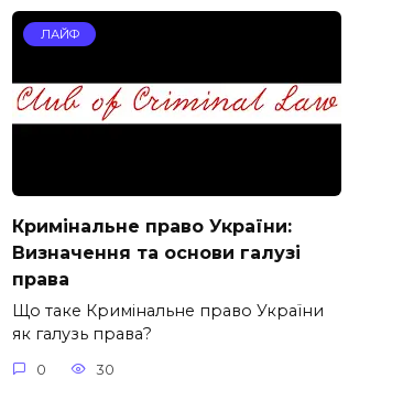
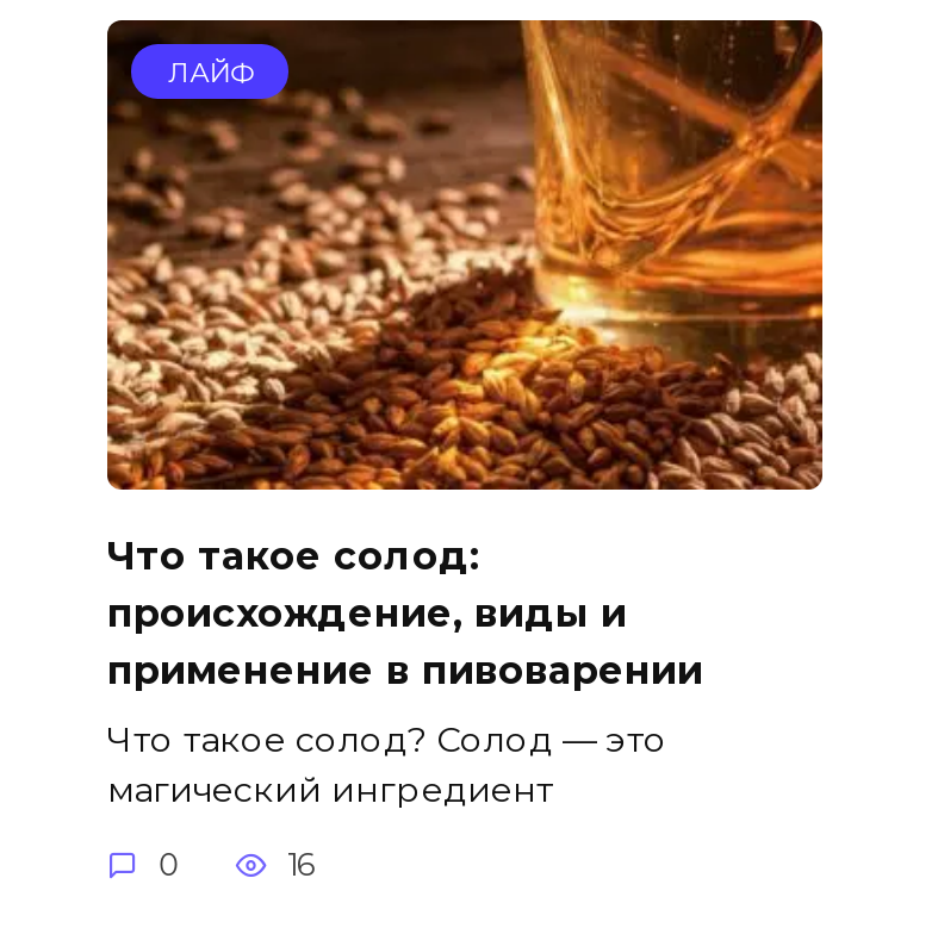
[11,10,342,289] [image] | Кримінальне право України: | Визначення та основи галузі | права -> [105,17,825,692] [image] | Что такое солод: | происхождение, виды и | применение в пивоварении
[12,301,324,344] Що таке Кримінальне право України | як галузь права? -> [107,717,667,810] Что такое солод? Солод — это | магический ингредиент
[95,361,114,377] 30 -> [287,847,316,883] 16

